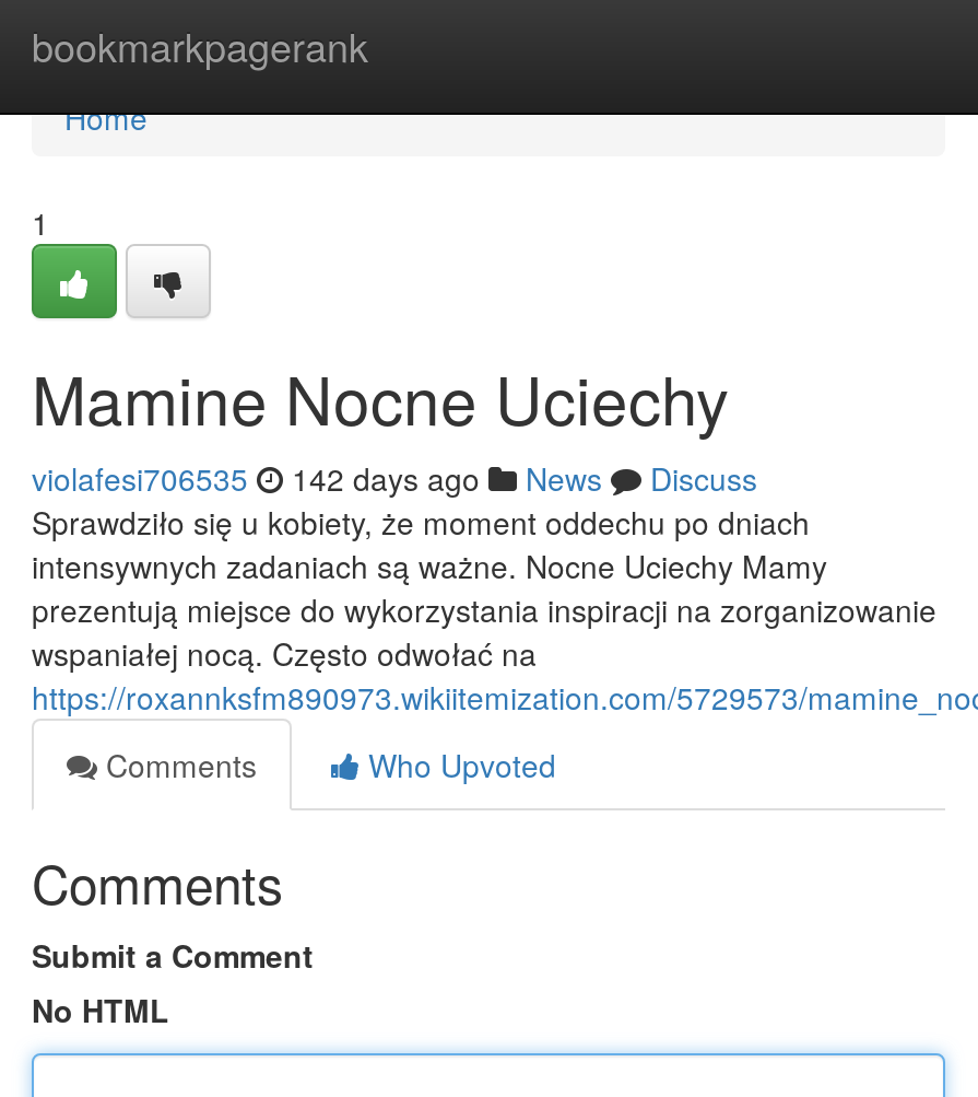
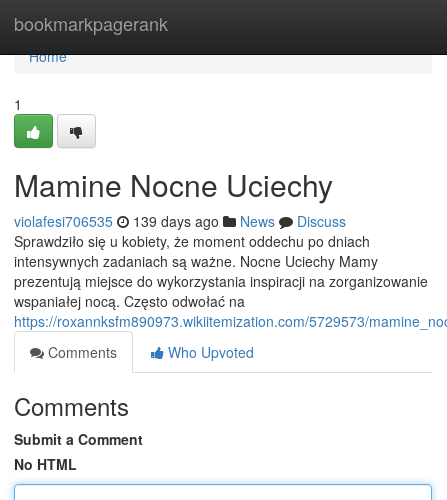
[32,456,757,500] violafesi706535 142 days ago News Discuss -> [14,211,346,231] violafesi706535 139 days ago News Discuss

